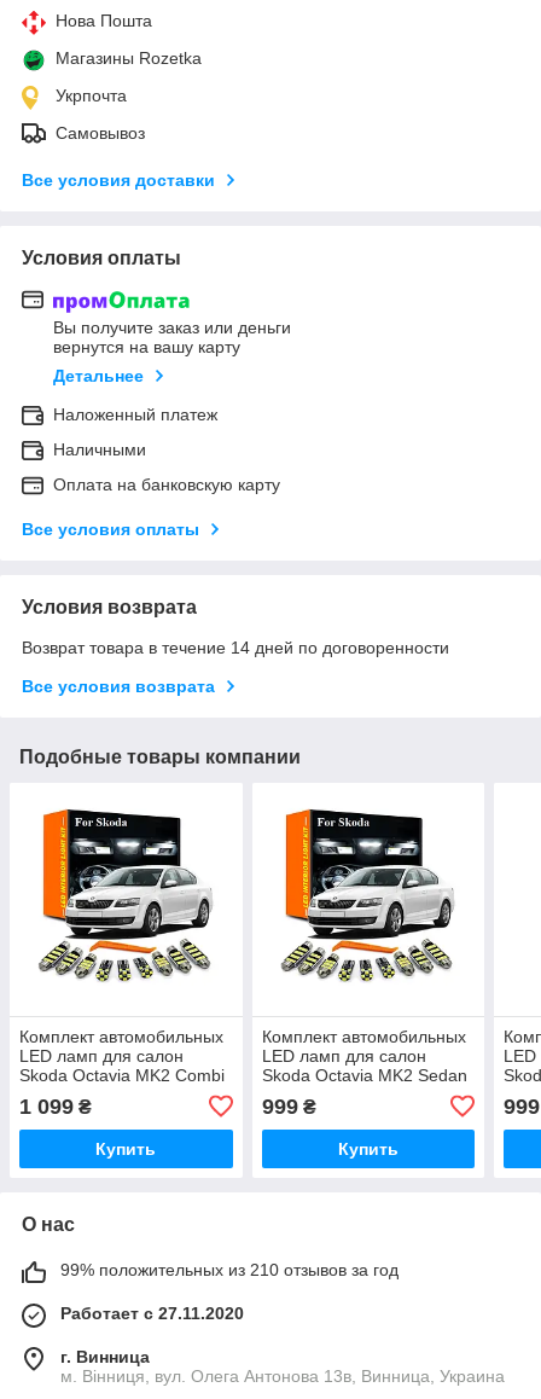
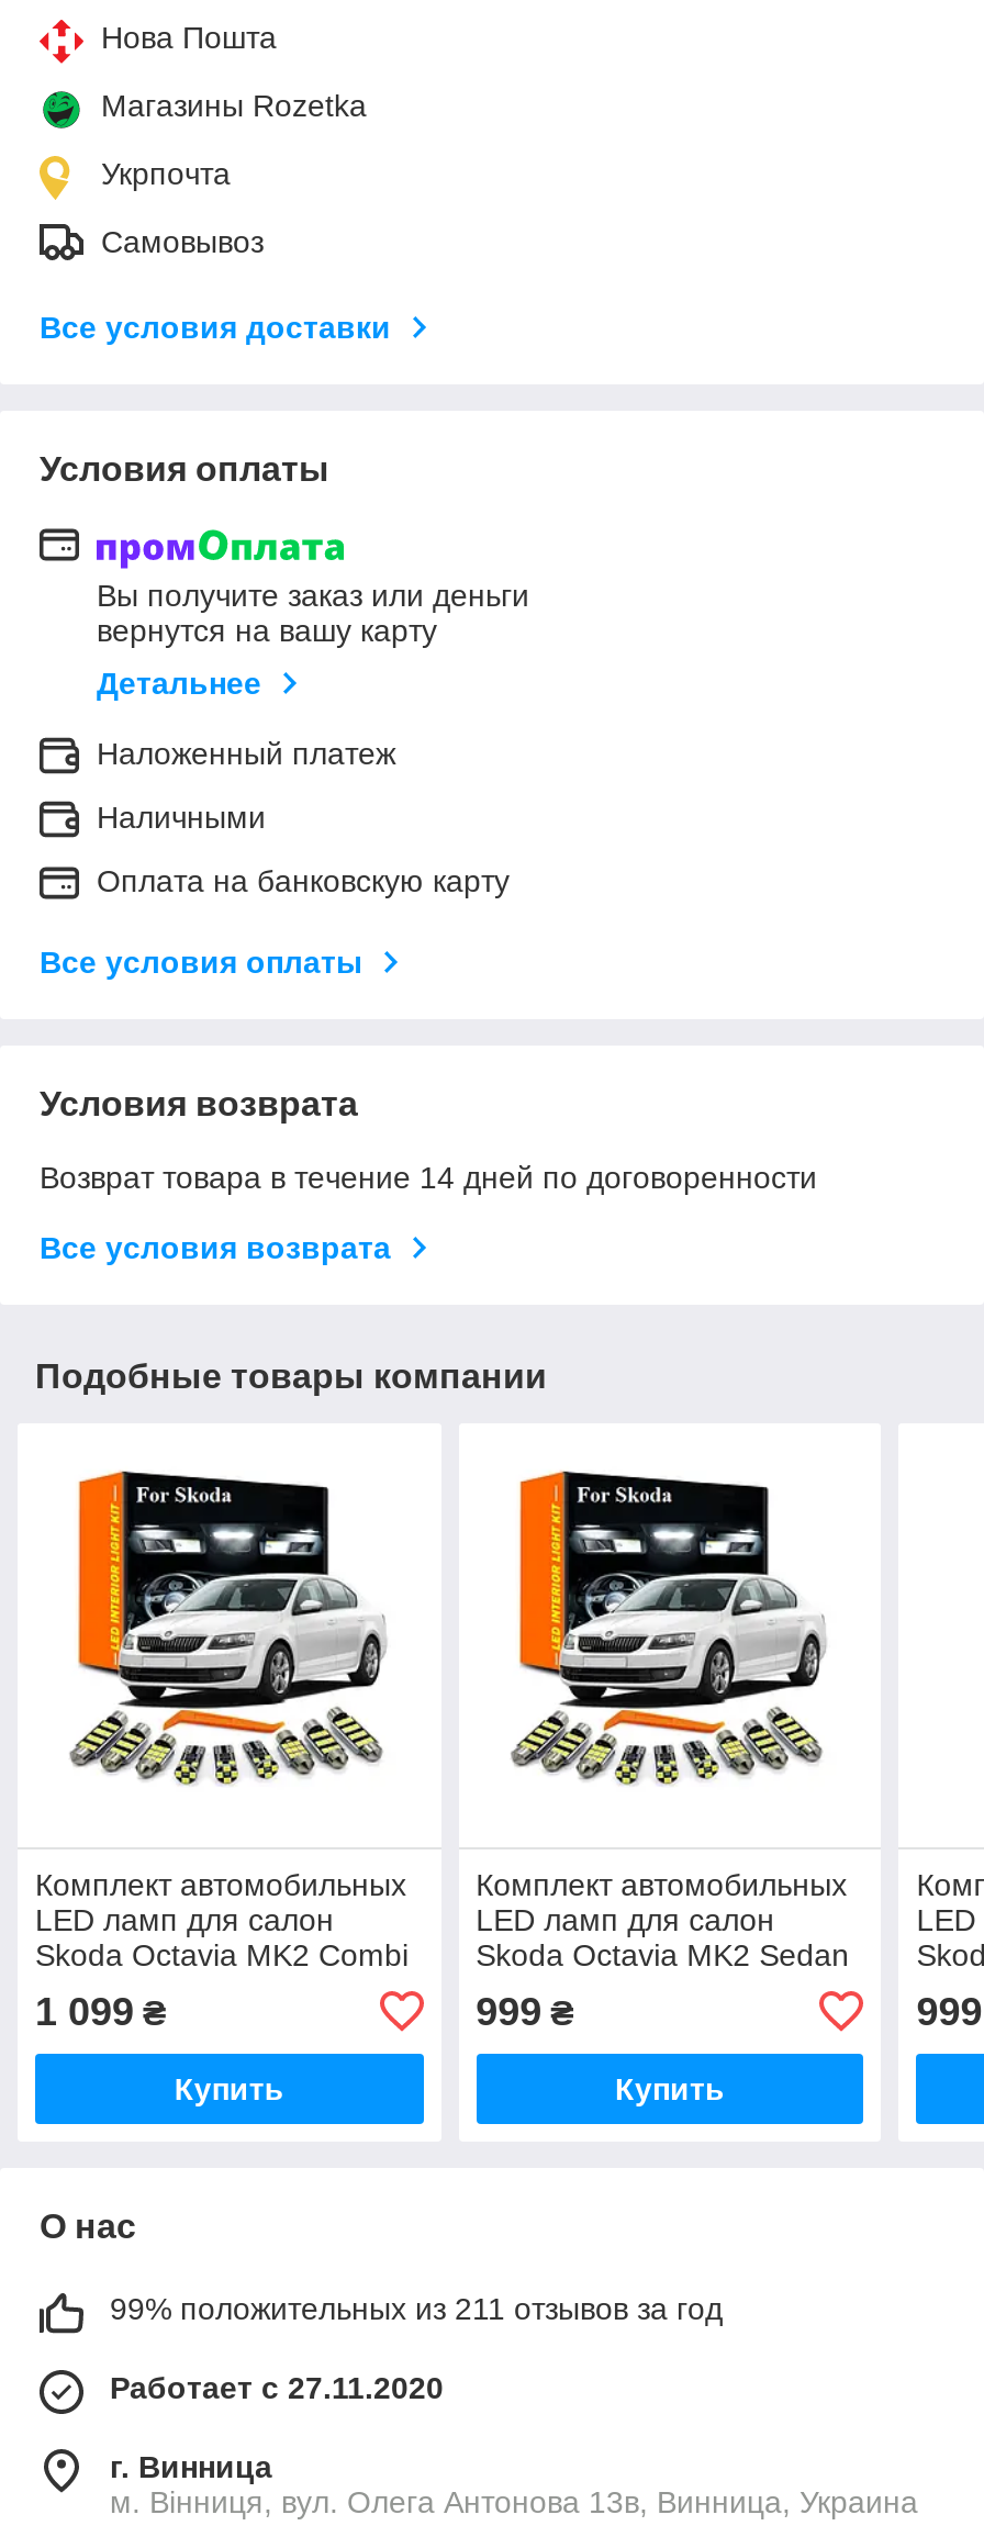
[60,1260,399,1279] 99% положительных из 210 отзывов за год -> [110,2291,723,2326] 99% положительных из 211 отзывов за год

